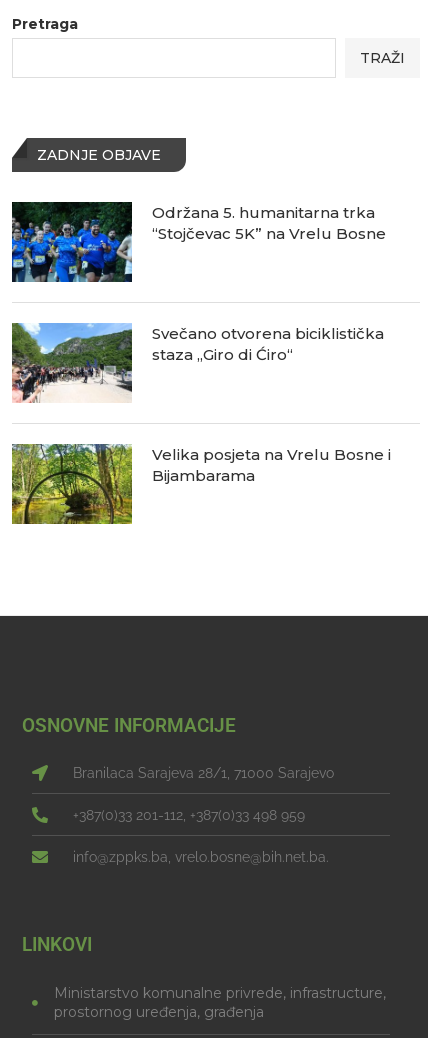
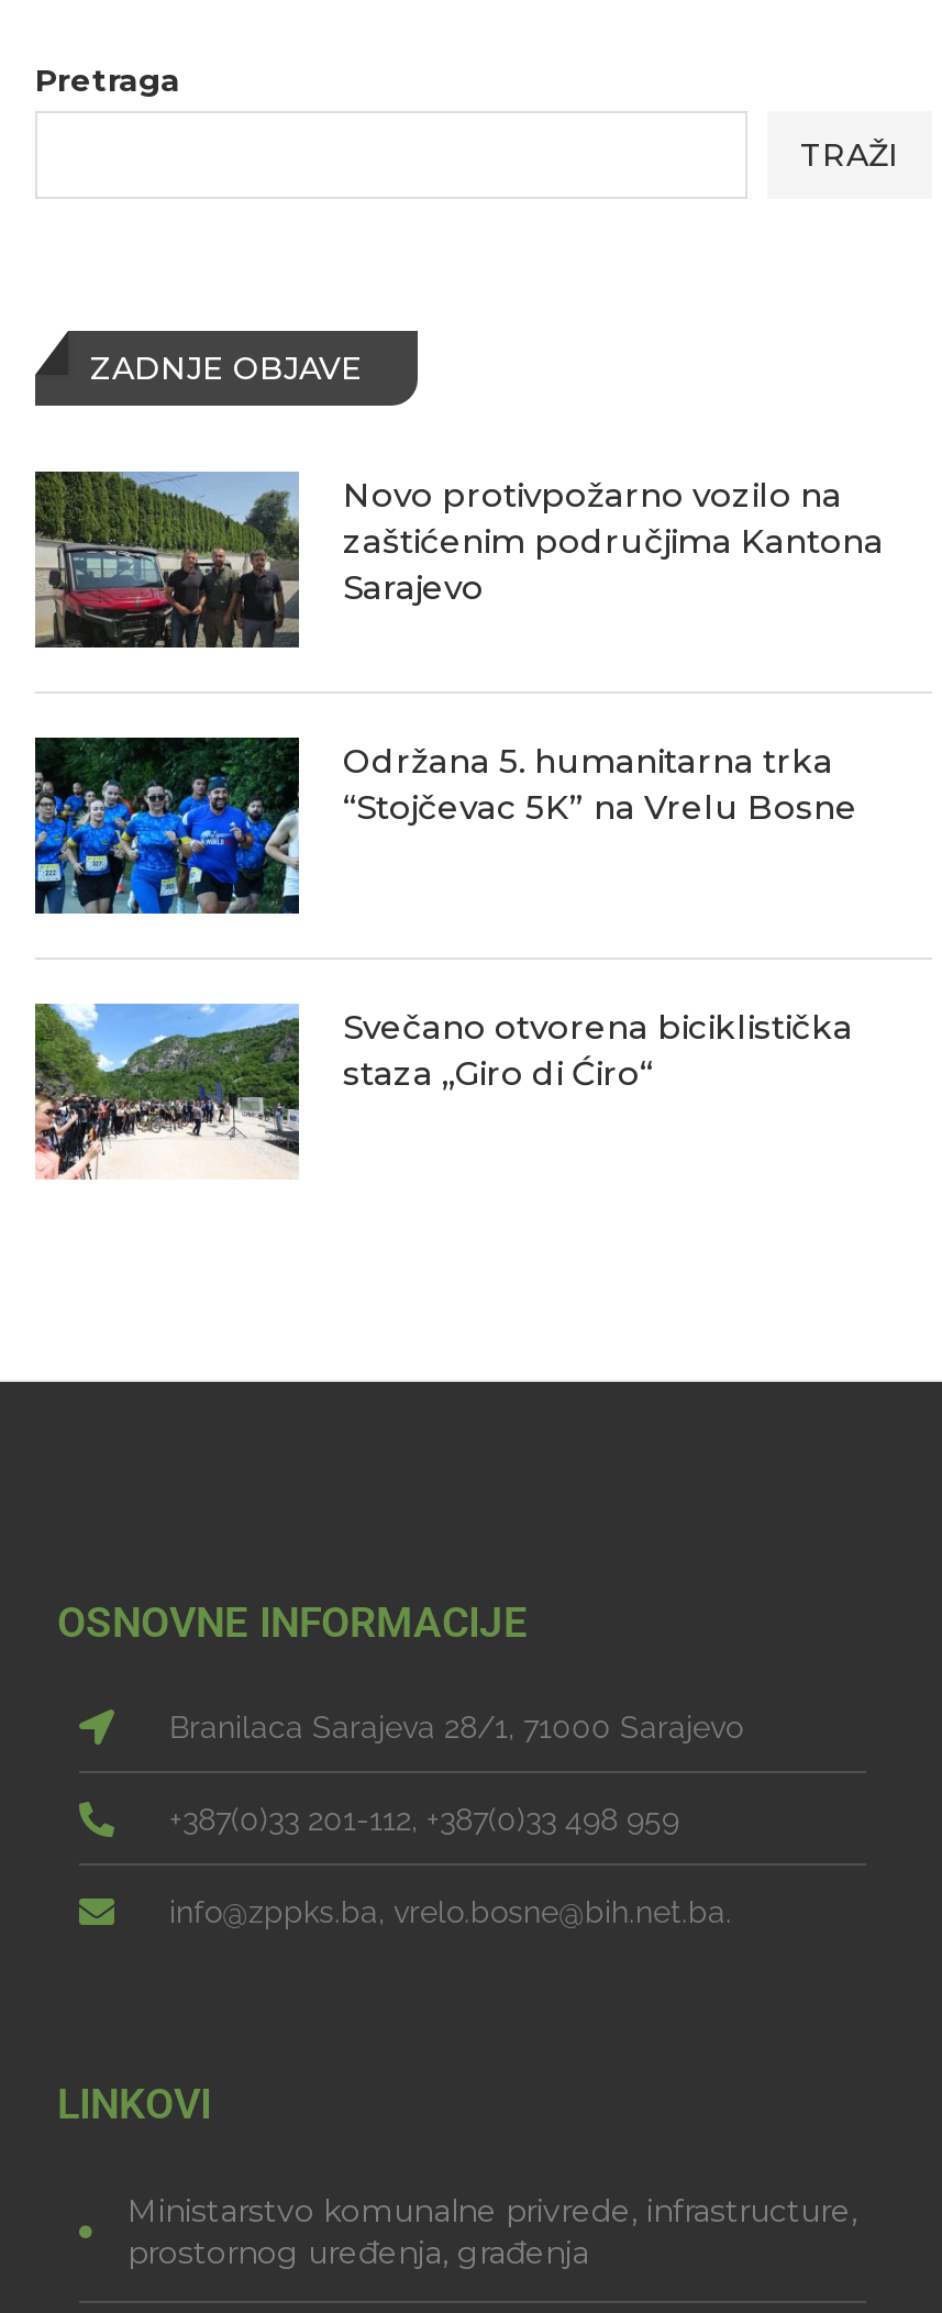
none -> [33,472,884,650] [image] | Novo protivpožarno vozilo na | zaštićenim područjima Kantona | Sarajevo
moved [10,201,386,364] -> [31,735,857,1093]: [image] | Održana 5. humanitarna trka | “Stojčevac 5K” na Vrelu Bosne | Svečano otvorena biciklistička | staza „Giro di Ćiro“
[11,443,391,525] [image] | Velika posjeta na Vrelu Bosne i | Bijambarama -> none

